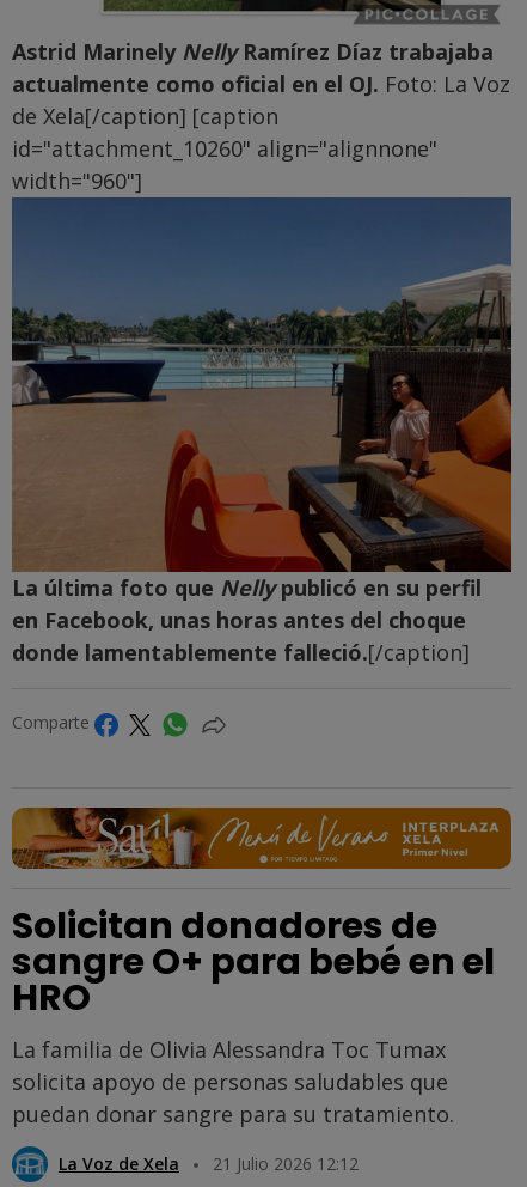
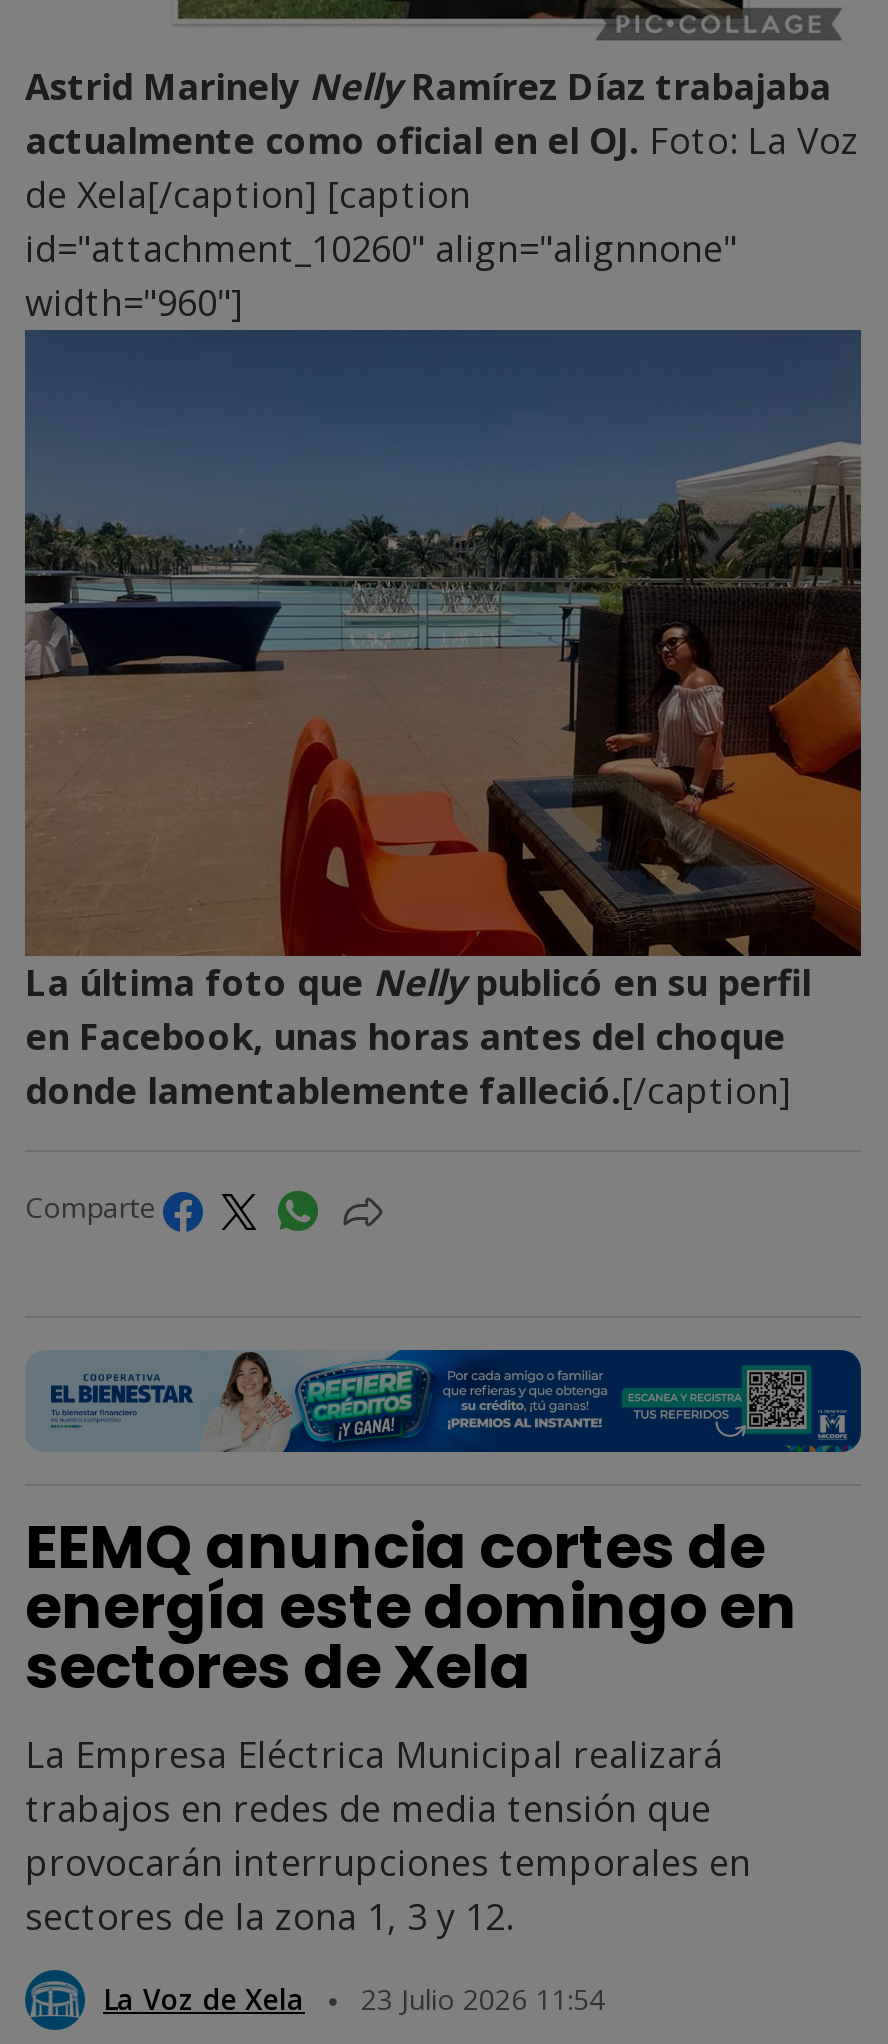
[11,806,513,1129] [image] | Solicitan donadores de | sangre O+ para bebé en el | HRO | La familia de Olivia Alessandra Toc Tumax | solicita apoyo de personas saludables que | puedan donar sangre para su tratamiento. -> [25,1348,863,1940] [image] | EEMQ anuncia cortes de | energía este domingo en | sectores de Xela | La Empresa Eléctrica Municipal realizará | trabajos en redes de media tensión que | provocarán interrupciones temporales en | sectores de la zona 1, 3 y 12.
[59,1152,359,1175] La Voz de Xela 21 Julio 2026 12:12 -> [103,1980,605,2018] La Voz de Xela 23 Julio 2026 11:54

